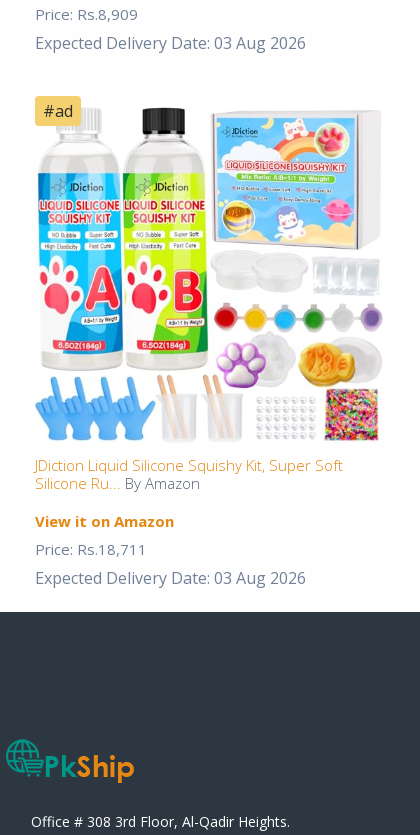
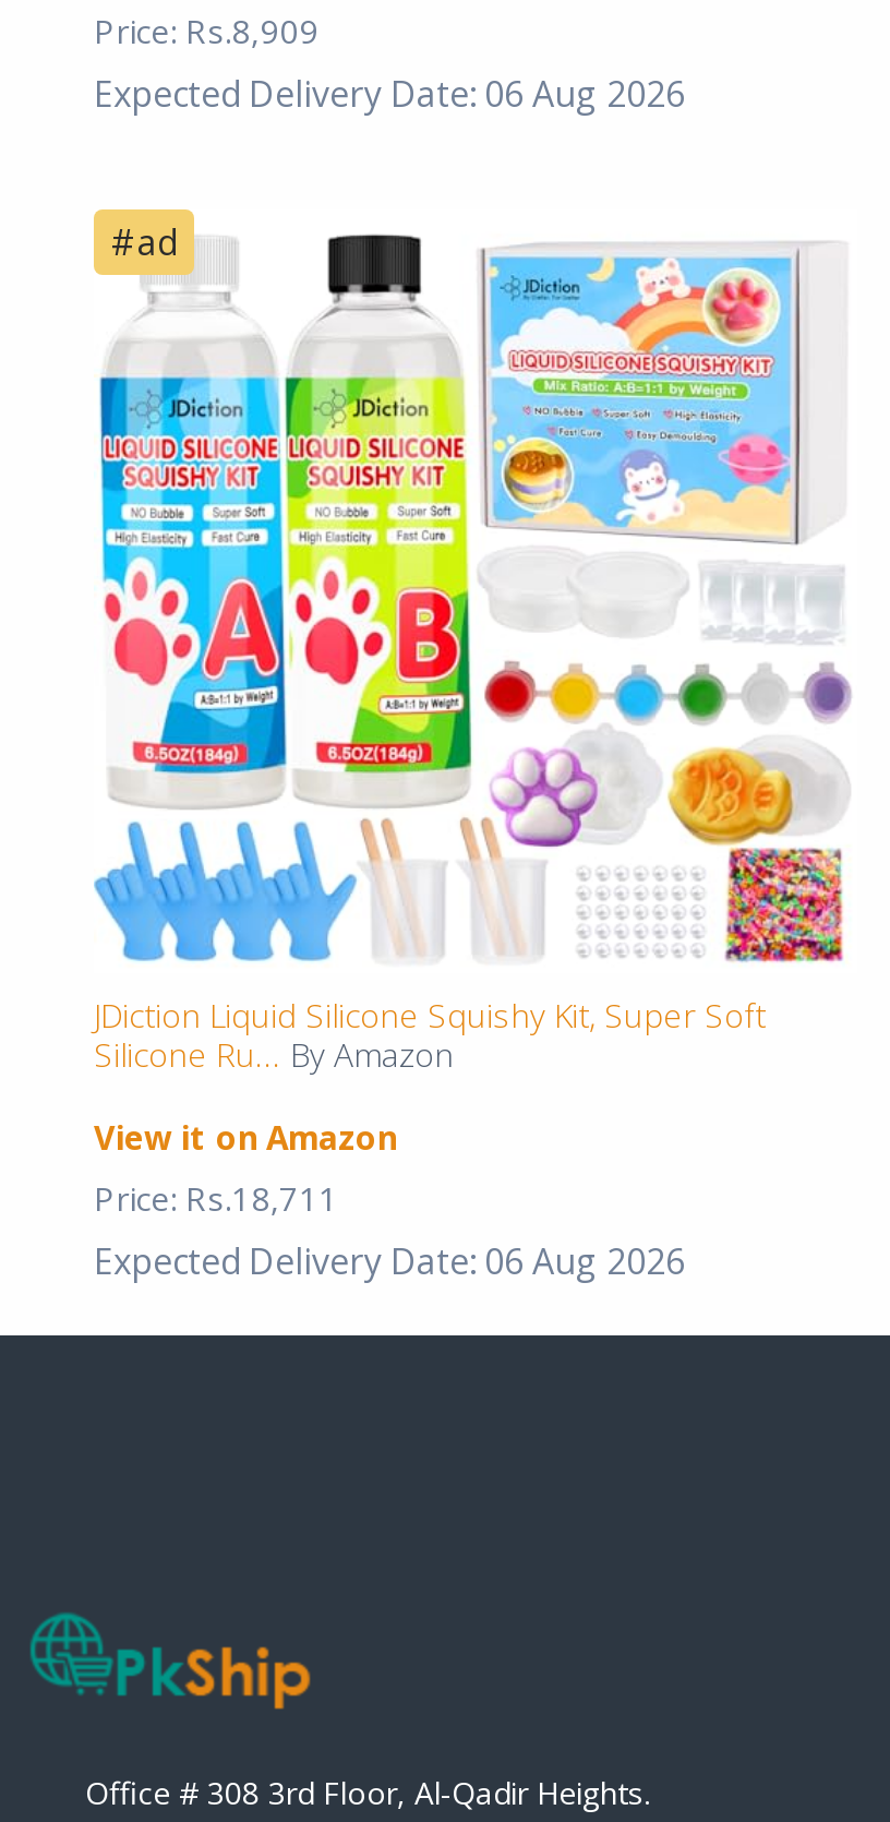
[35,32,306,54] Expected Delivery Date: 03 Aug 2026 -> [94,71,685,119] Expected Delivery Date: 06 Aug 2026
[35,567,306,589] Expected Delivery Date: 03 Aug 2026 -> [94,1237,685,1285] Expected Delivery Date: 06 Aug 2026

